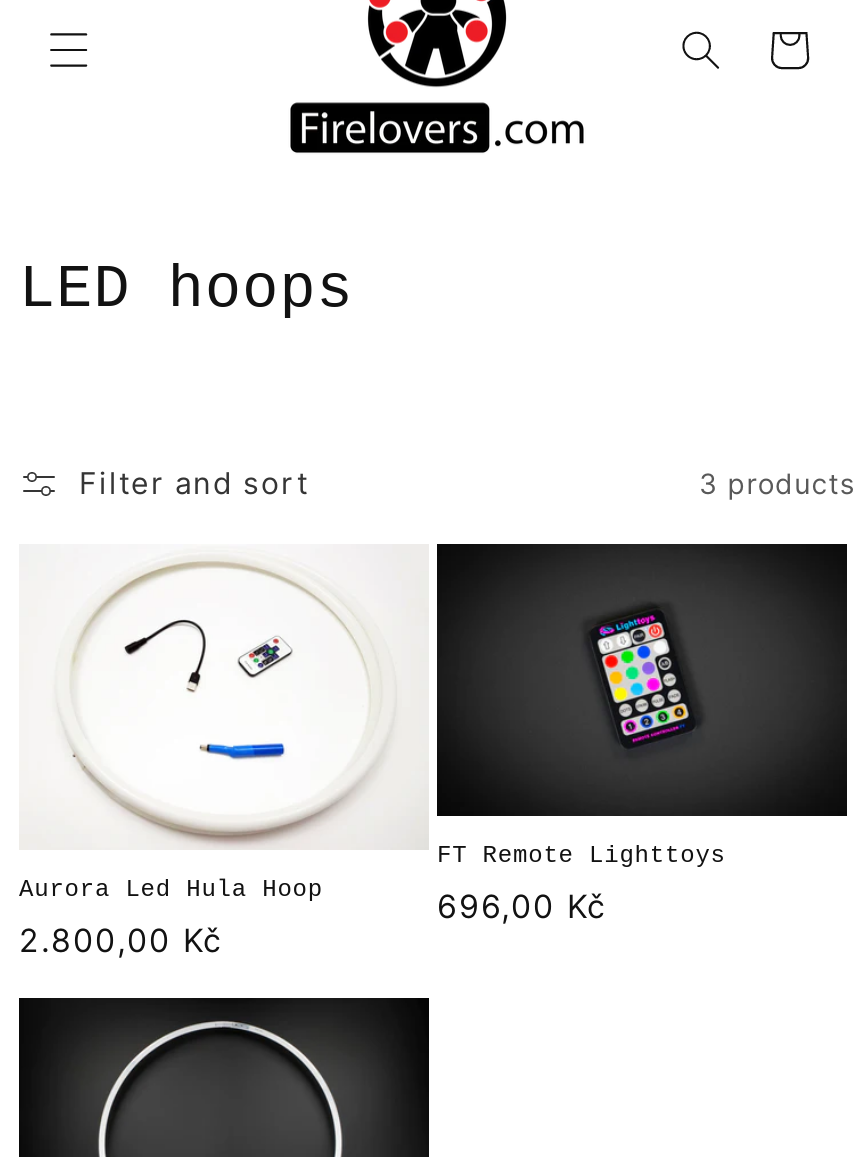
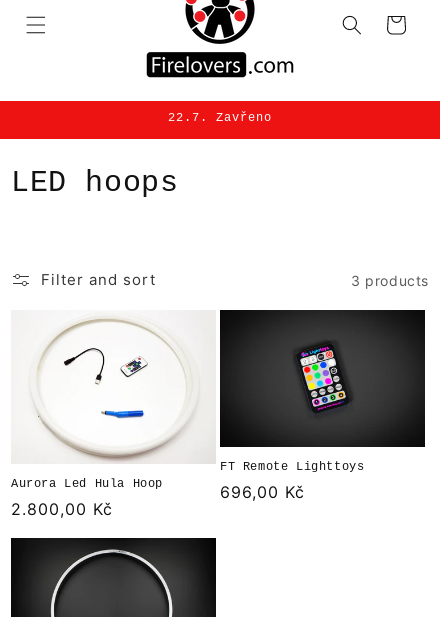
none -> [168,111,272,125] 22.7. Zavřeno

